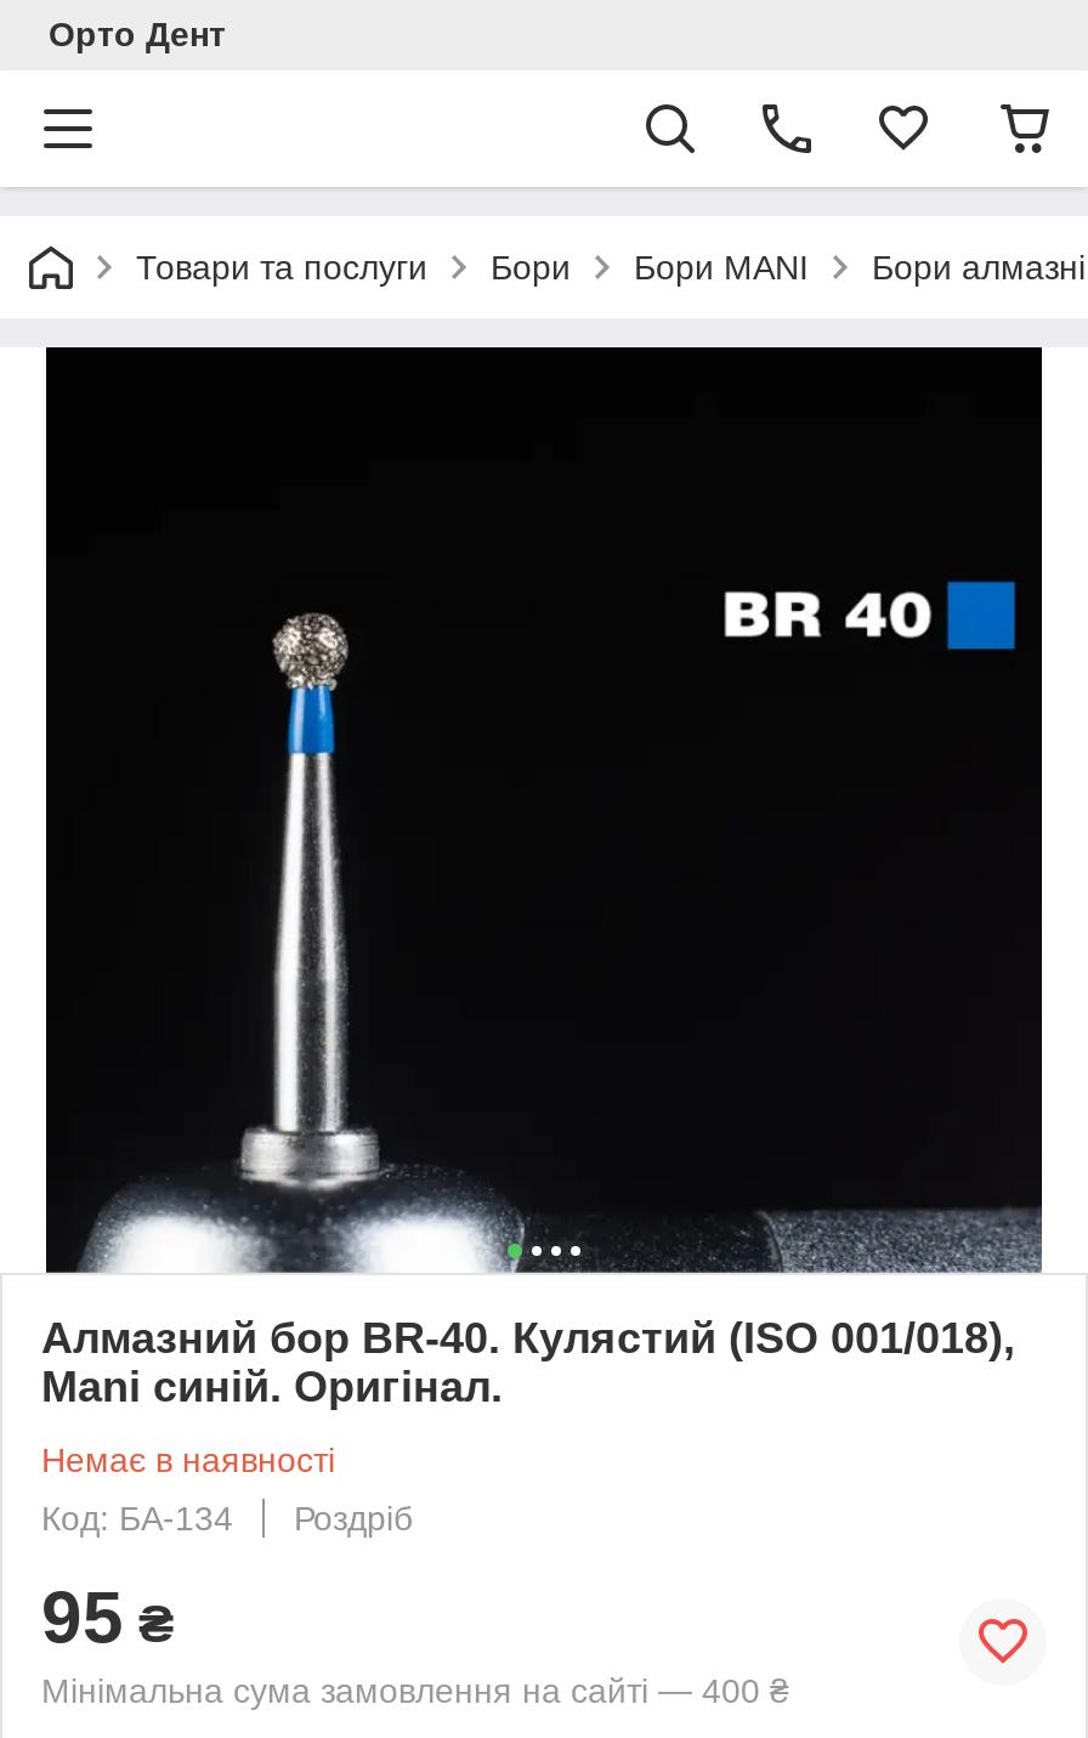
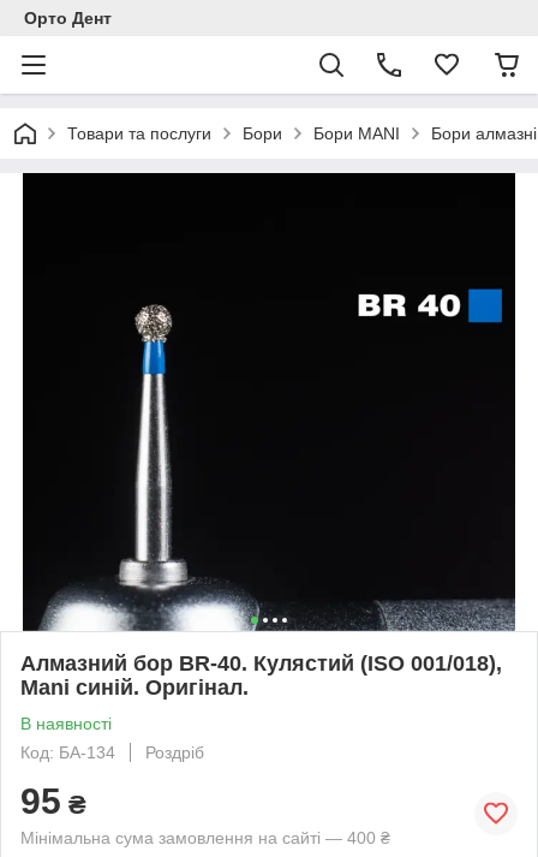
[41,1440,335,1479] Немає в наявності -> [20,714,112,733] В наявності

